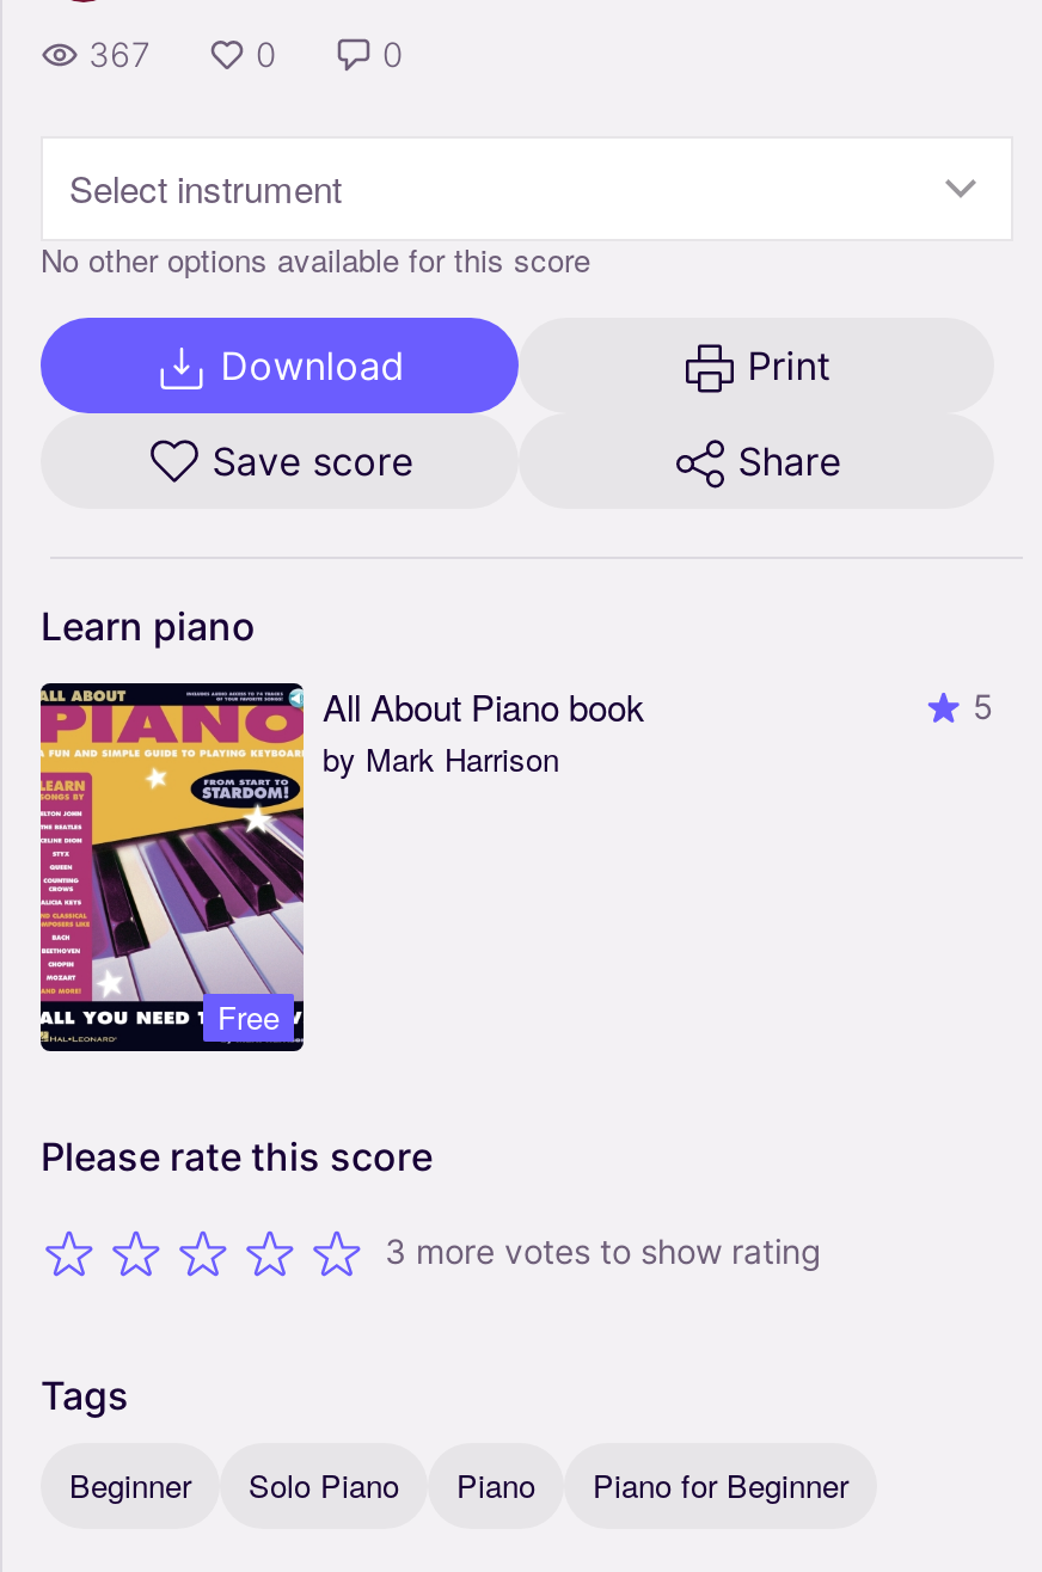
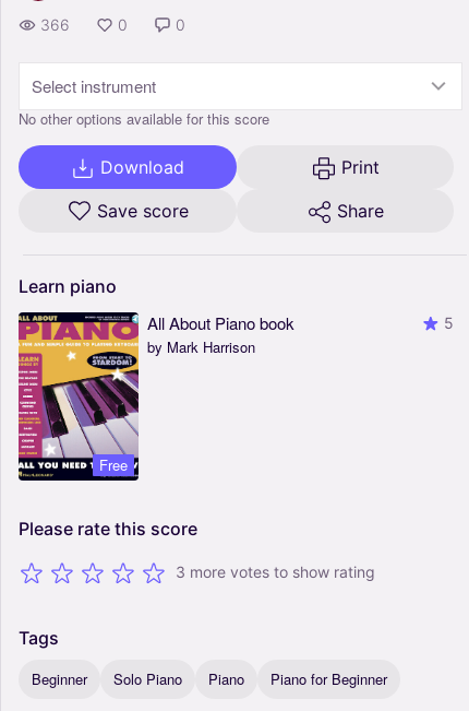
[88,34,151,75] 367 -> [40,16,70,34] 366

